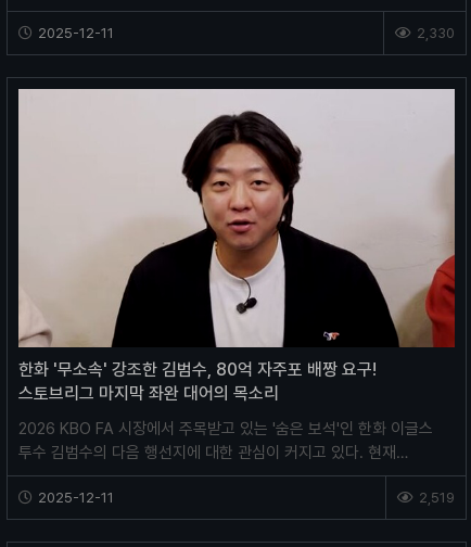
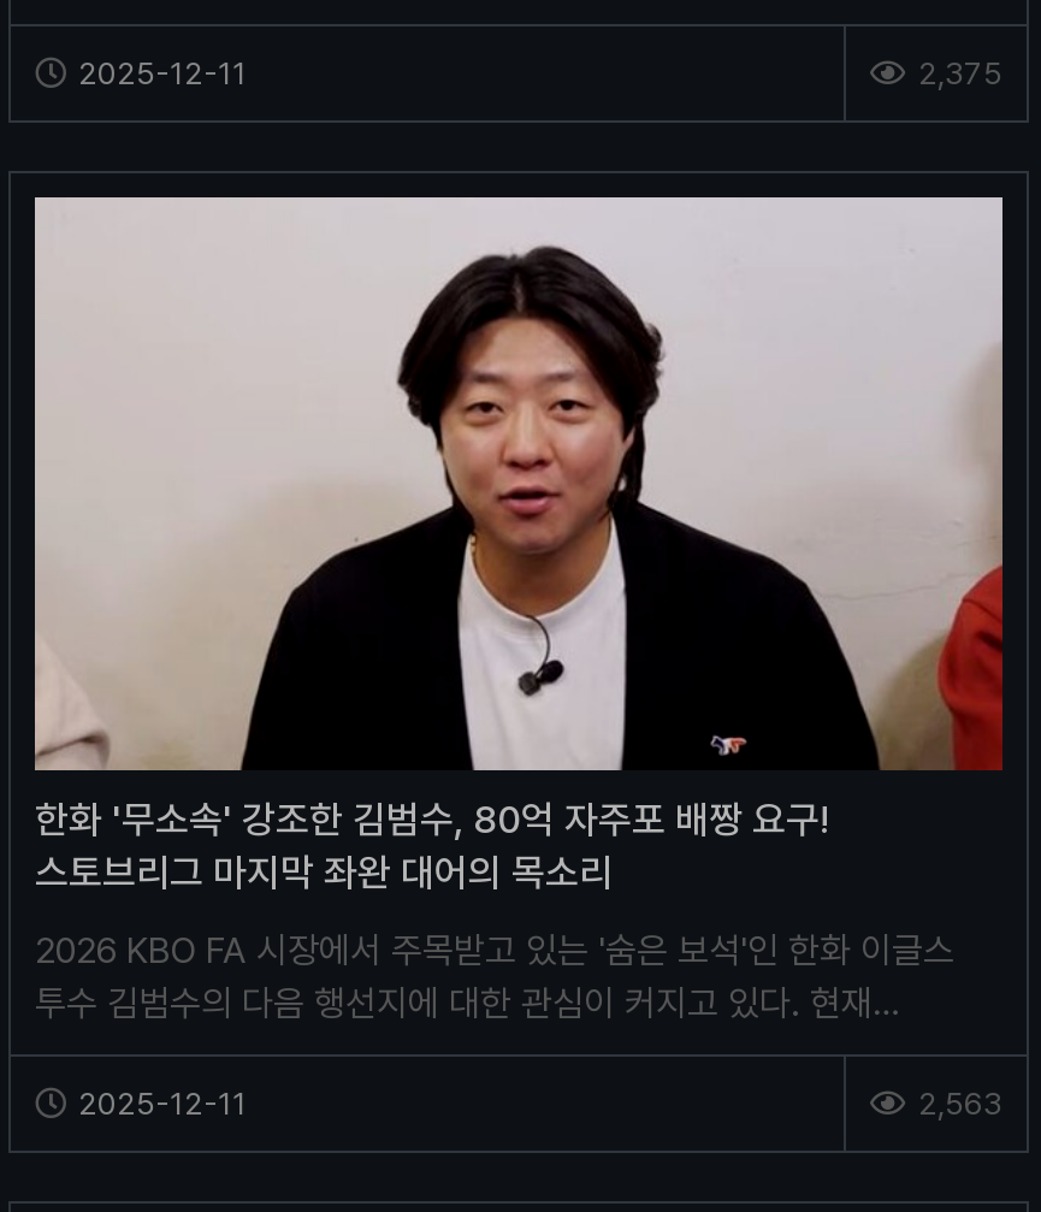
[417,25,455,41] 2,330 -> [918,55,1002,91] 2,375
[419,489,455,505] 2,519 -> [918,1085,1002,1121] 2,563

